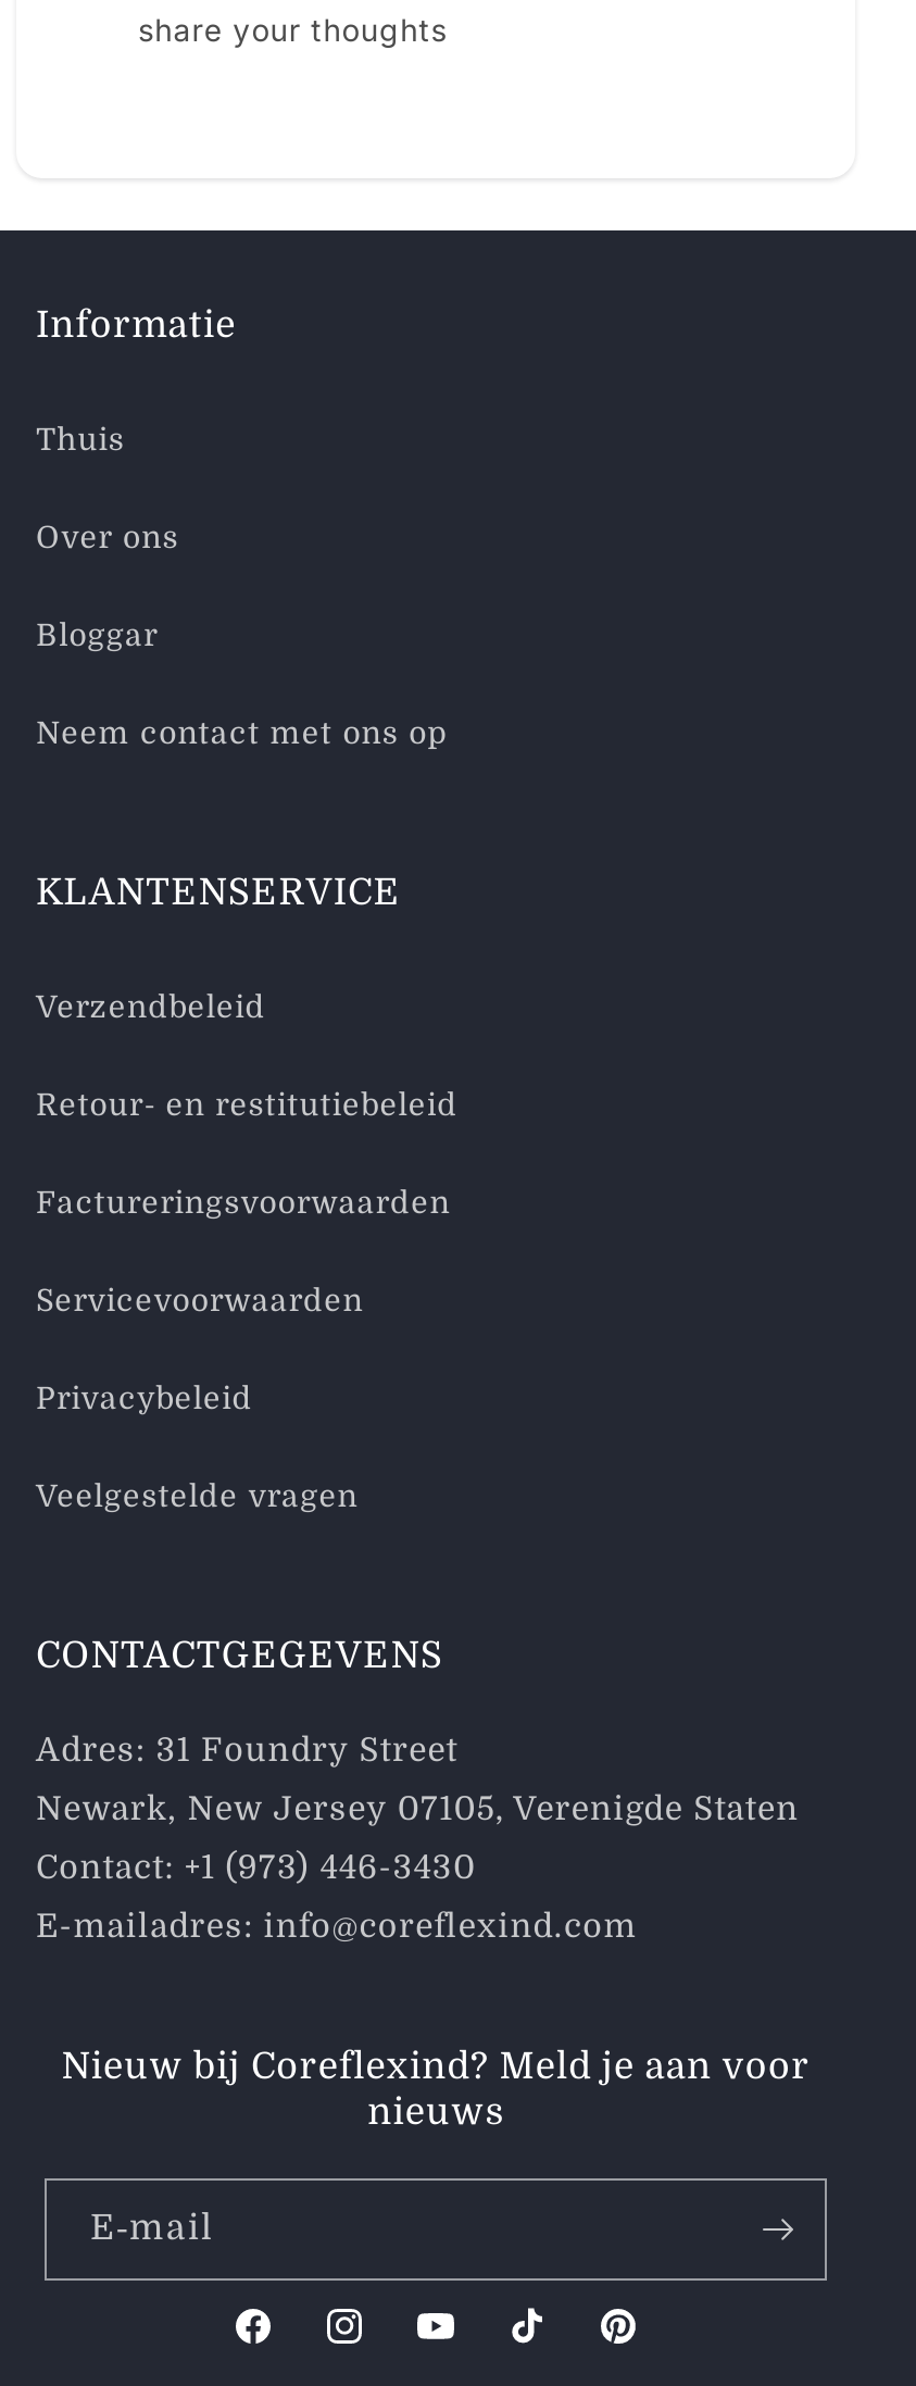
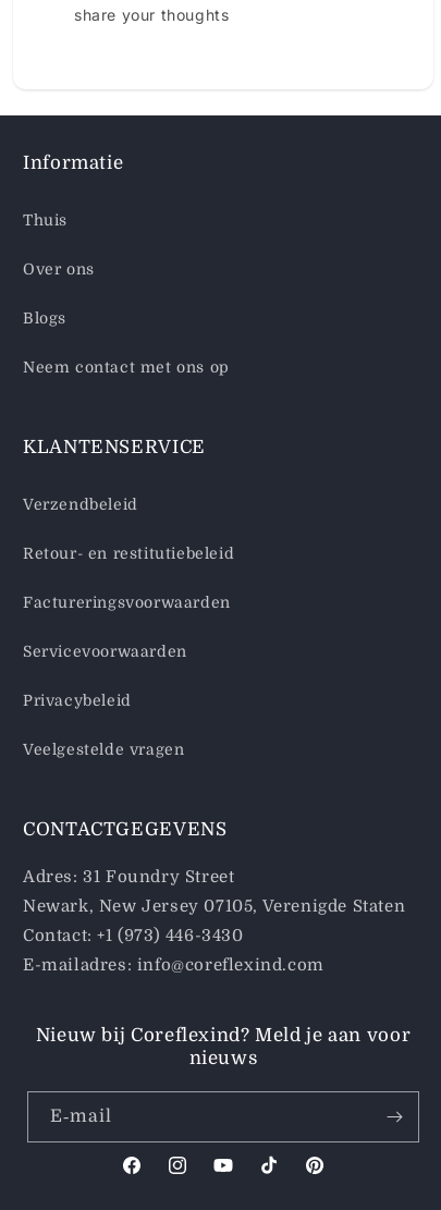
[36,618,158,653] Bloggar -> [23,310,66,327] Blogs

